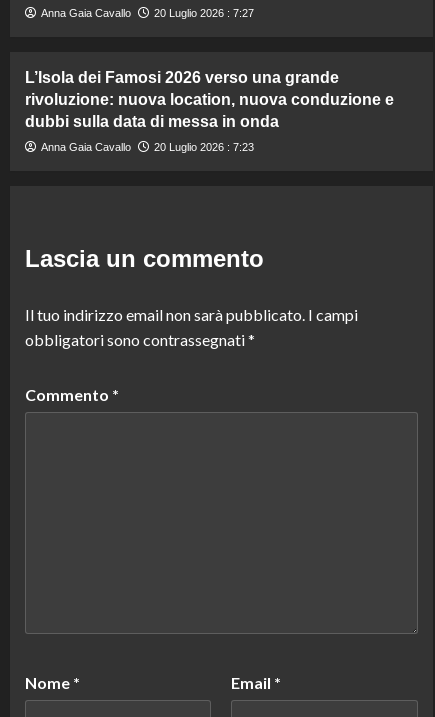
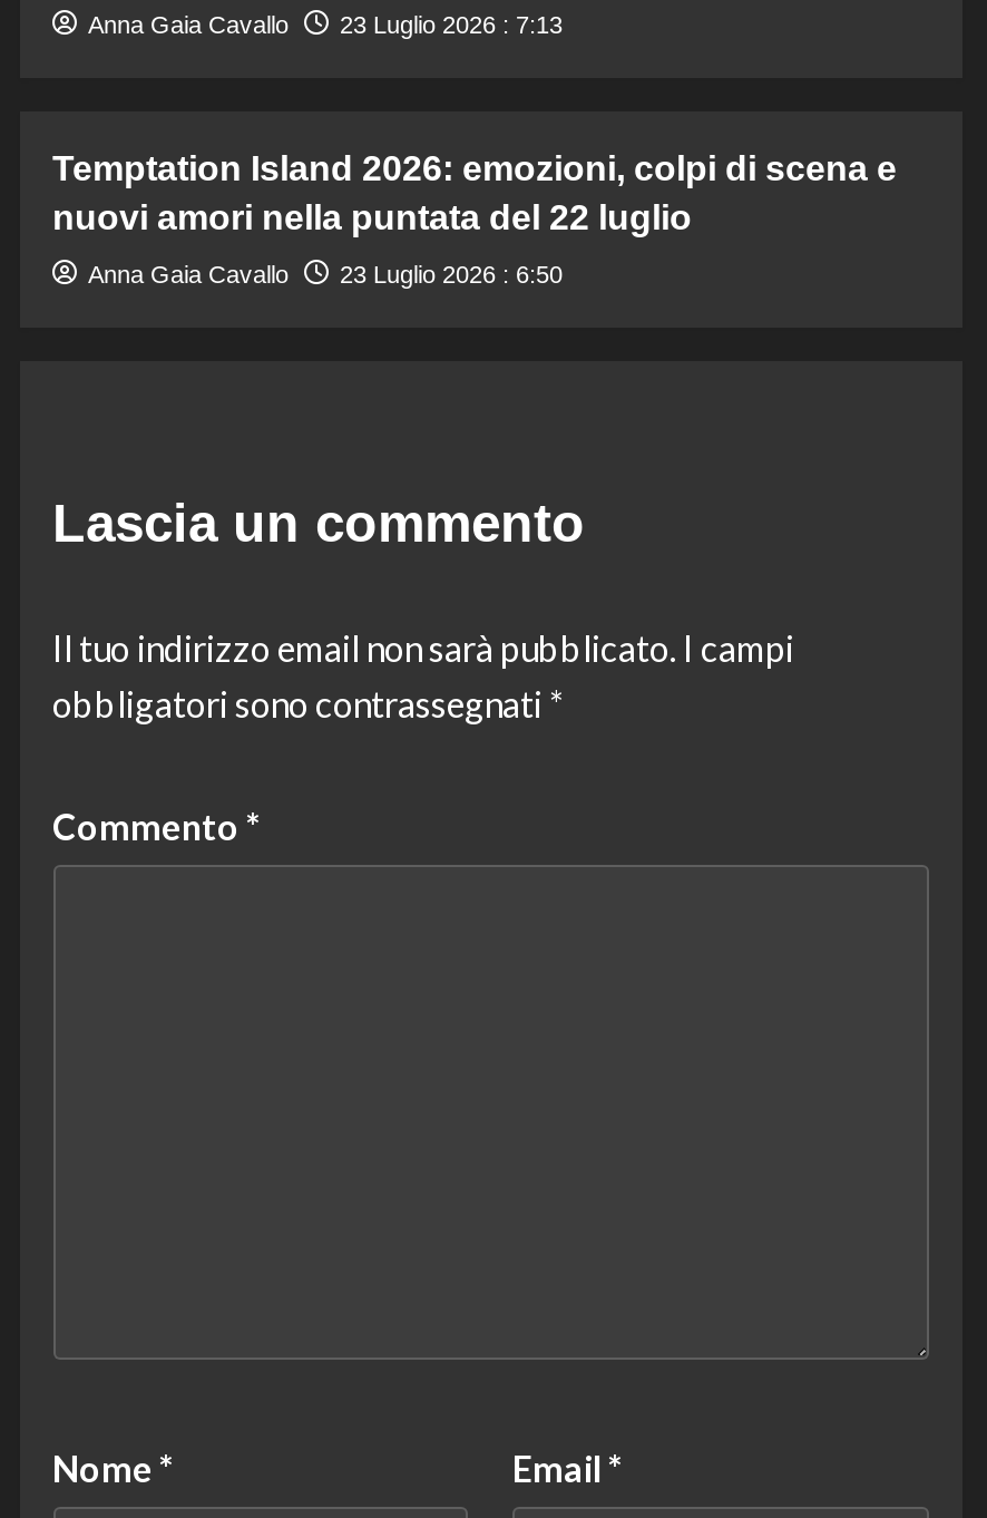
[40,7,253,19] Anna Gaia Cavallo 20 Luglio 2026 : 7:27 -> [88,11,563,38] Anna Gaia Cavallo 23 Luglio 2026 : 7:13
[24,69,393,130] L’Isola dei Famosi 2026 verso una grande | rivoluzione: nuova location, nuova conduzione e | dubbi sulla data di messa in onda -> [52,149,897,236] Temptation Island 2026: emozioni, colpi di scena e | nuovi amori nella puntata del 22 luglio
[40,141,253,153] Anna Gaia Cavallo 20 Luglio 2026 : 7:23 -> [88,261,563,287] Anna Gaia Cavallo 23 Luglio 2026 : 6:50

